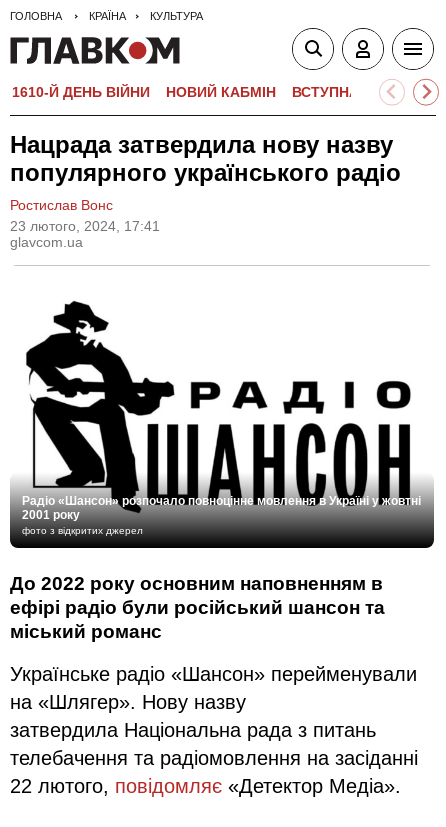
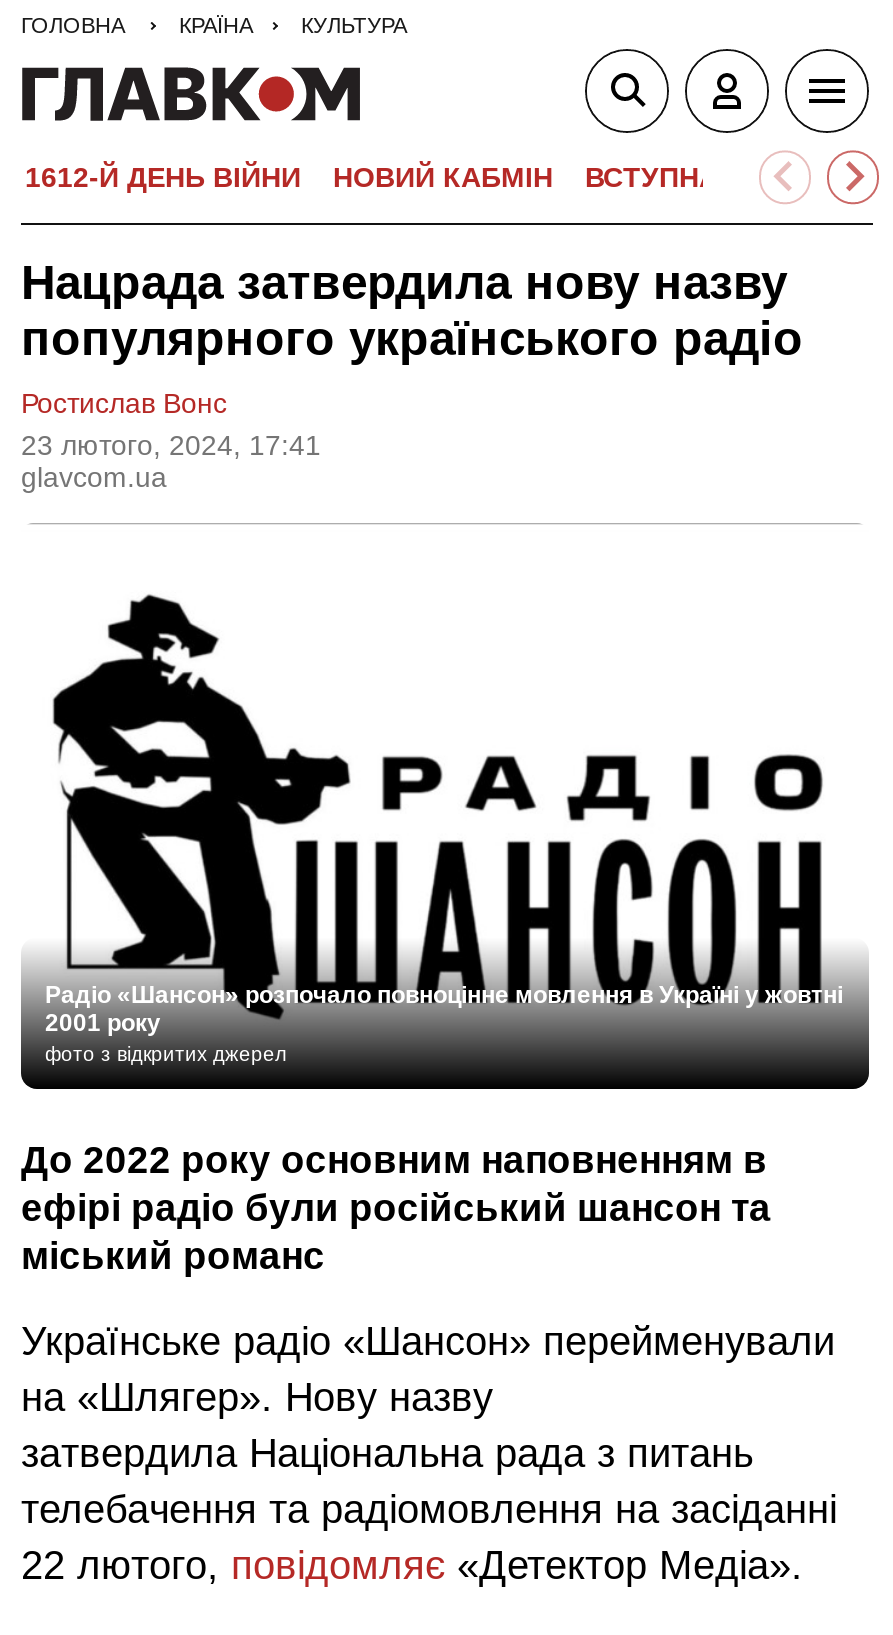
[12,84,150,100] 1610-Й ДЕНЬ ВІЙНИ -> [25,161,301,193] 1612-Й ДЕНЬ ВІЙНИ

